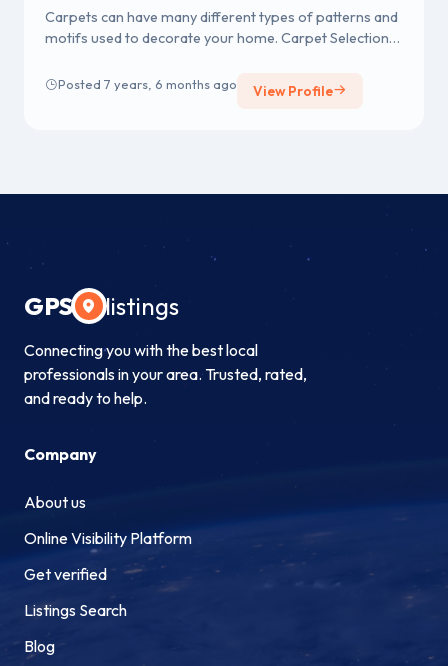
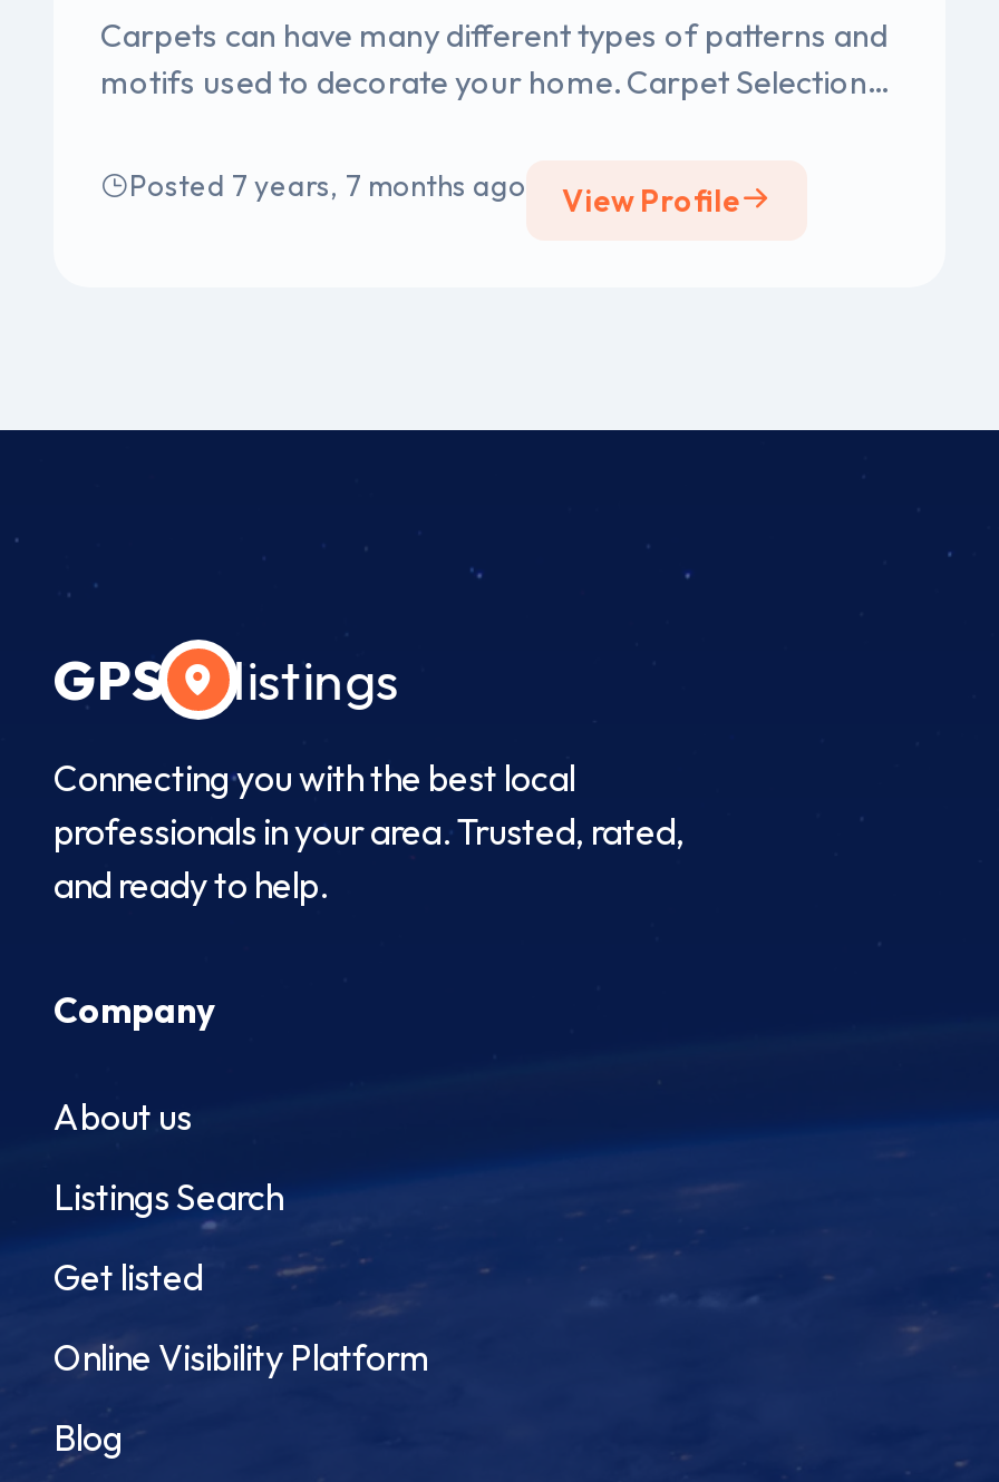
[58,76,237,92] Posted 7 years, 6 months ago -> [129,167,526,203] Posted 7 years, 7 months ago
none -> [54,1254,203,1298] Get listed
moved [24,527,192,547] -> [54,1334,428,1378]: Online Visibility Platform
[24,563,107,583] Get verified -> none
moved [24,599,127,619] -> [54,1173,283,1218]: Listings Search

